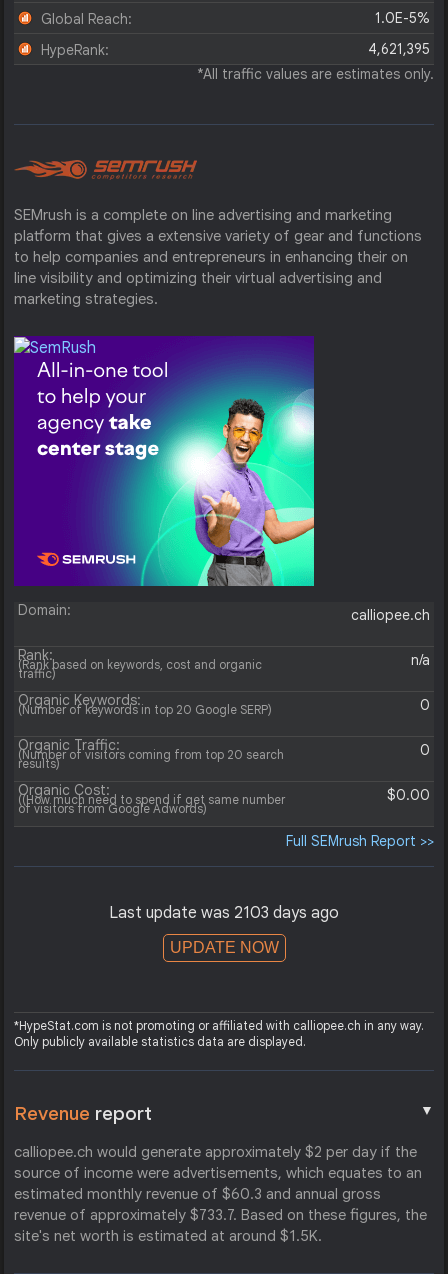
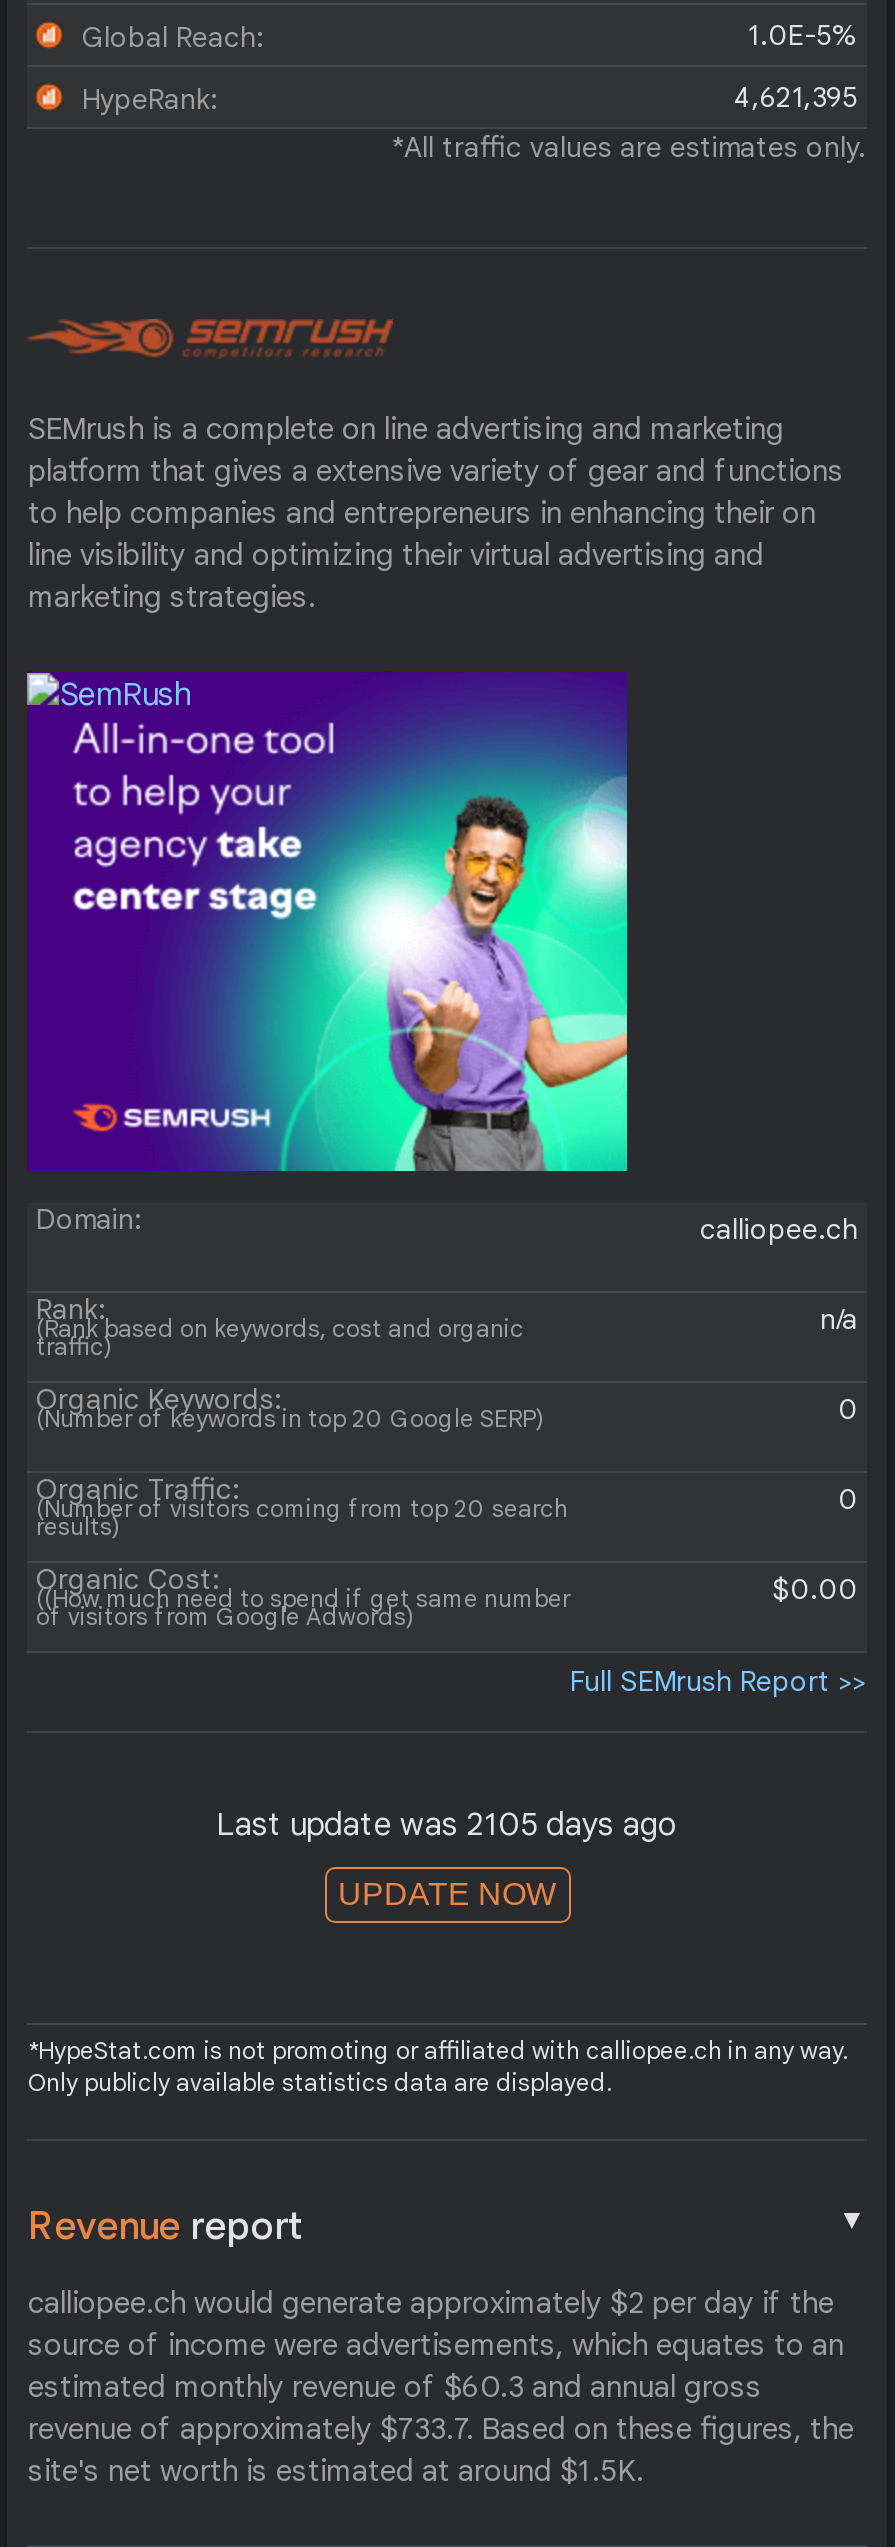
[109,903,339,923] Last update was 2103 days ago -> [216,1805,678,1845] Last update was 2105 days ago

